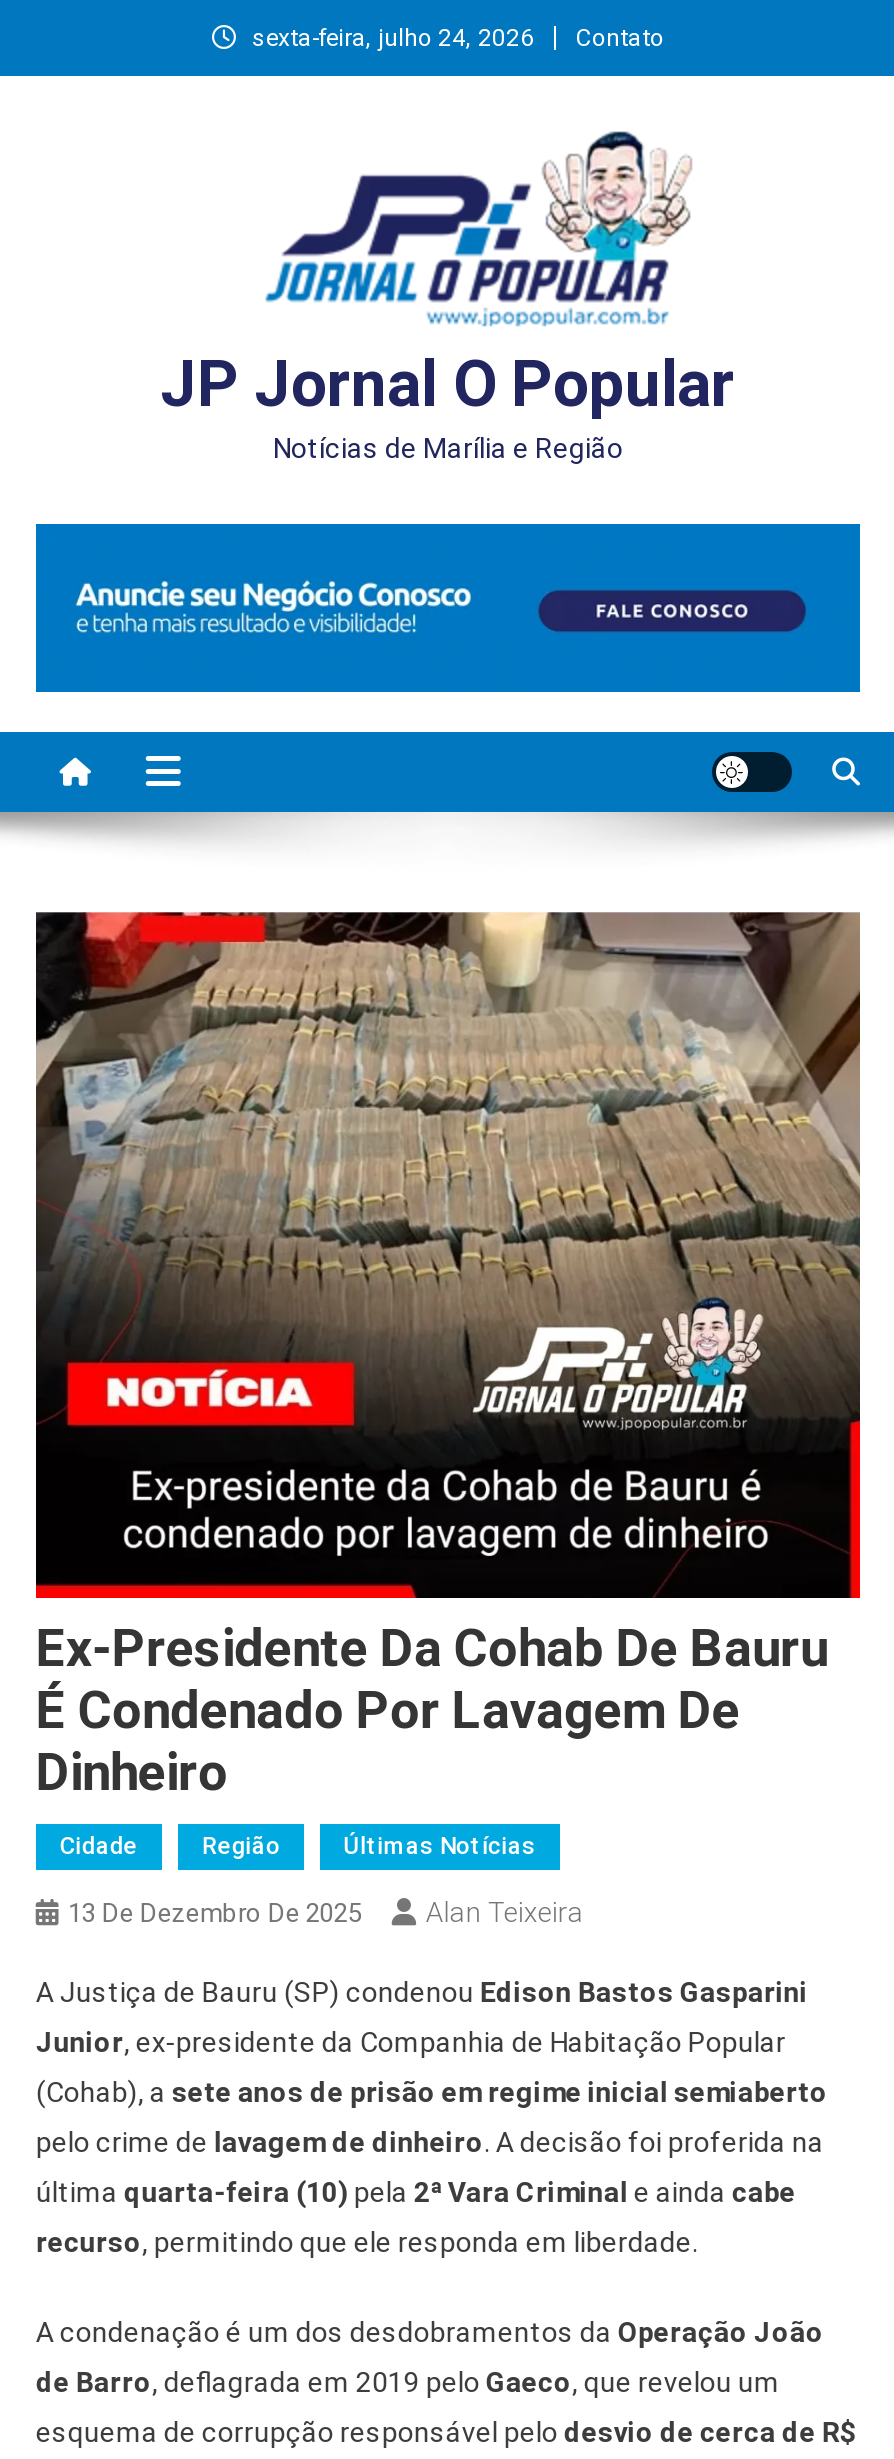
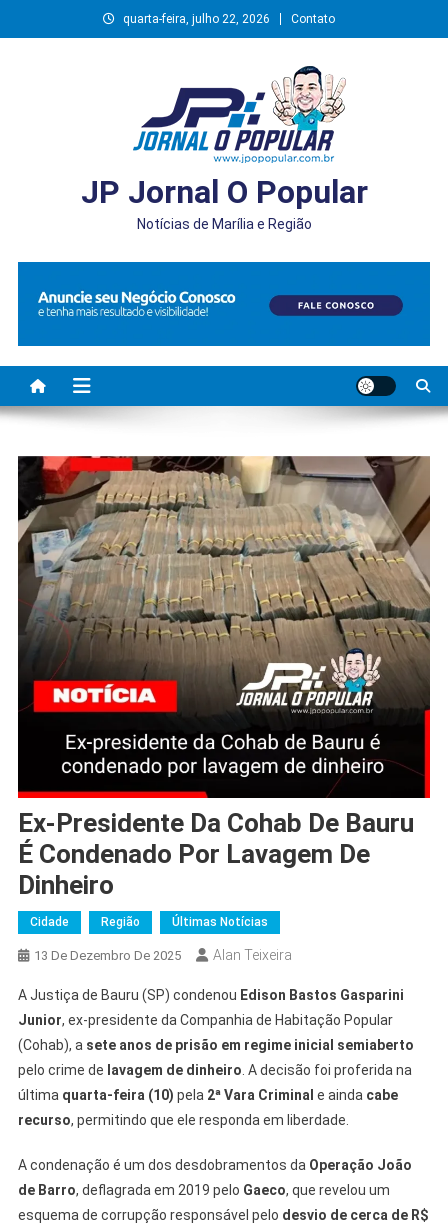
[252,24,534,52] sexta-feira, julho 24, 2026 -> [123,12,270,26] quarta-feira, julho 22, 2026

